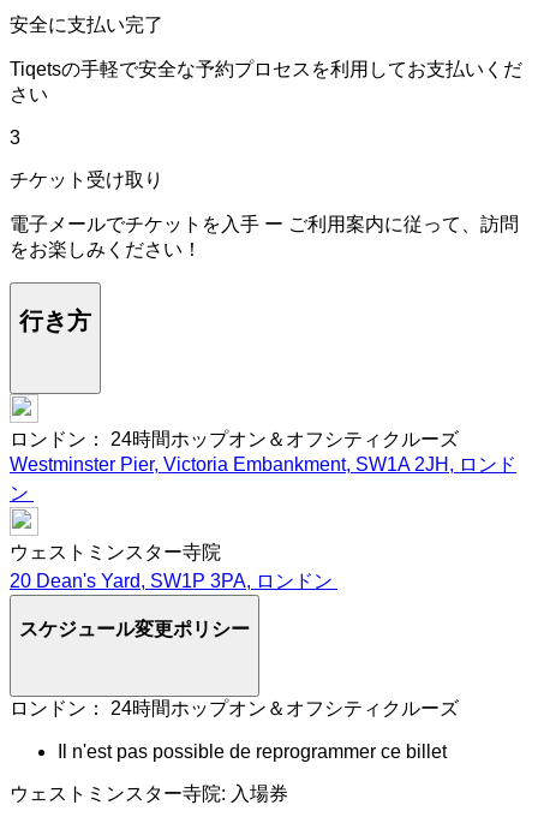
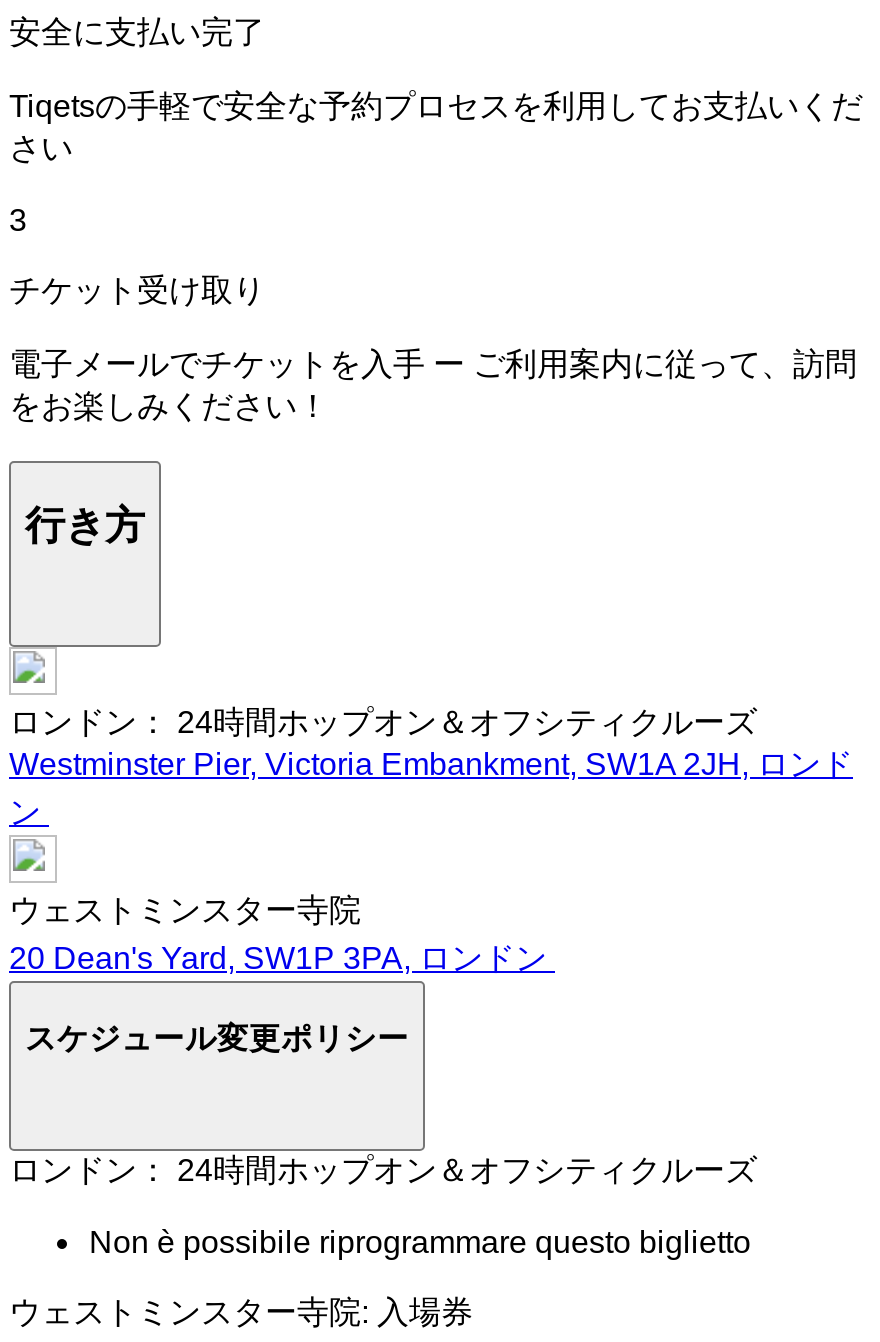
[58,742,447,762] Il n'est pas possible de reprogrammer ce billet -> [89,1225,751,1259] Non è possibile riprogrammare questo biglietto

